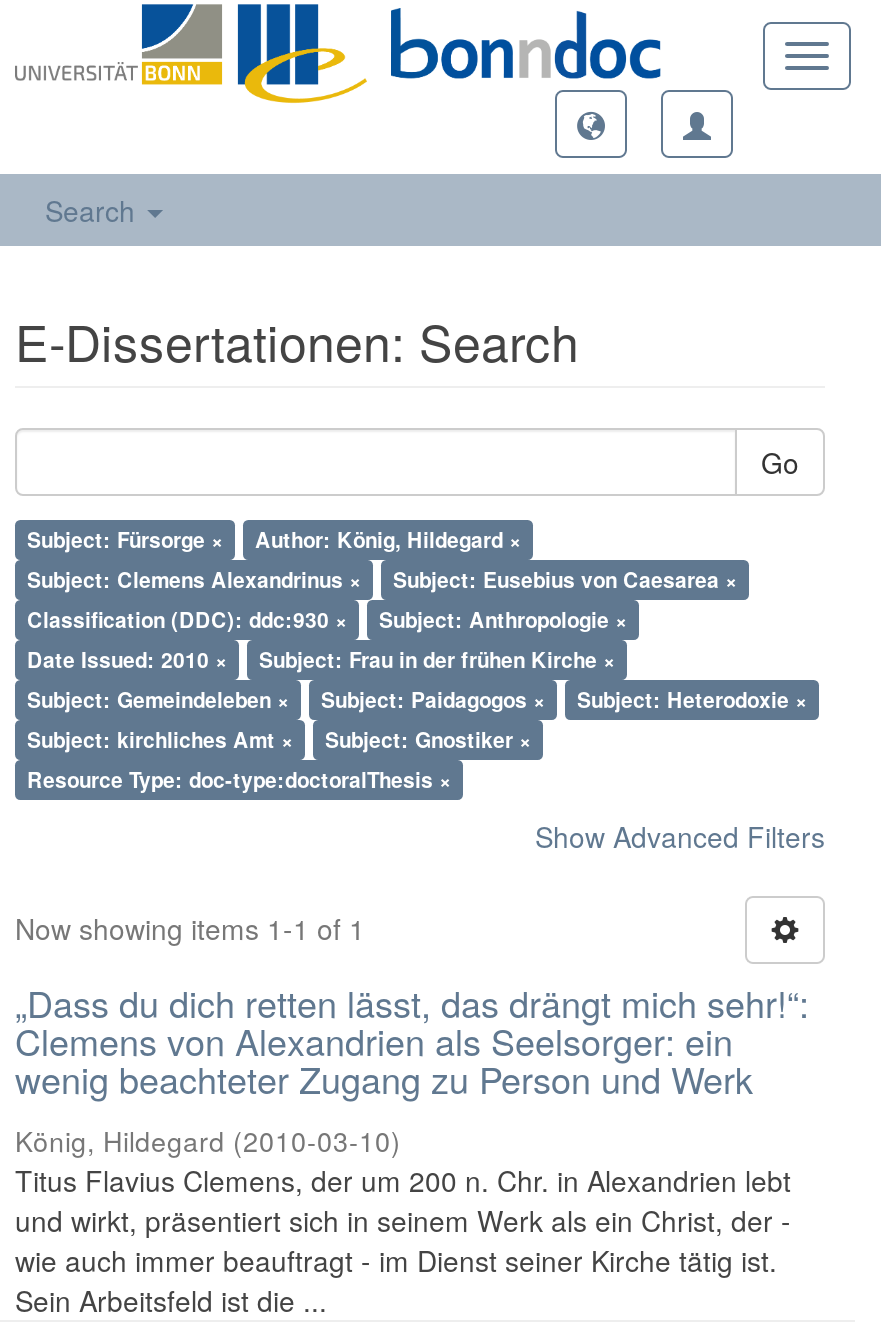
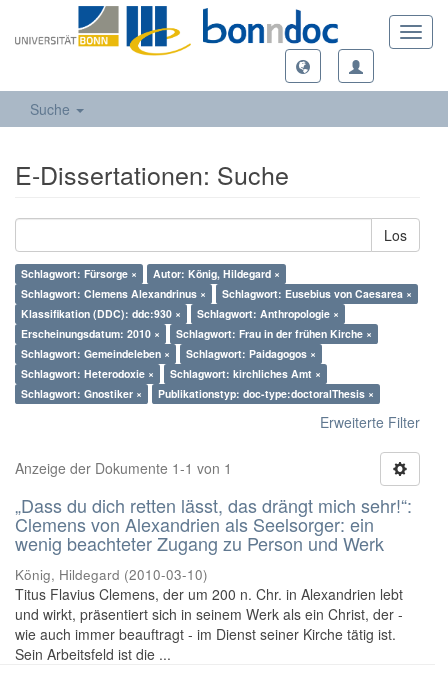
[45,190,143,230] Search -> [30,99,74,119] Suche
[15,304,579,376] E-Dissertationen: Search -> [15,156,289,192] E-Dissertationen: Suche
[761,442,799,482] Go -> [384,225,407,245] Los
[27,524,807,794] Subject: Fürsorge × | Author: König, Hildegard × | Subject: Clemens Alexandrinus × | Subject: Eusebius von Caesarea × | Classification (DDC): ddc:930 × | Subject: Anthropologie × | Date Issued: 2010 × | Subject: Frau in der frühen Kirche × | Subject: Gemeindeleben × | Subject: Paidagogos × | Subject: Heterodoxie × | Subject: kirchliches Amt × | Subject: Gnostiker × | Resource Type: doc-type:doctoralThesis × -> [21,266,412,401] Schlagwort: Fürsorge × | Autor: König, Hildegard × | Schlagwort: Clemens Alexandrinus × | Schlagwort: Eusebius von Caesarea × | Klassifikation (DDC): ddc:930 × | Schlagwort: Anthropologie × | Erscheinungsdatum: 2010 × | Schlagwort: Frau in der frühen Kirche × | Schlagwort: Gemeindeleben × | Schlagwort: Paidagogos × | Schlagwort: Heterodoxie × | Schlagwort: kirchliches Amt × | Schlagwort: Gnostiker × | Publikationstyp: doc-type:doctoralThesis ×
[535,816,825,856] Show Advanced Filters -> [320,412,420,432] Erweiterte Filter
[15,908,365,948] Now showing items 1-1 of 1 -> [15,458,232,478] Anzeige der Dokumente 1-1 von 1

